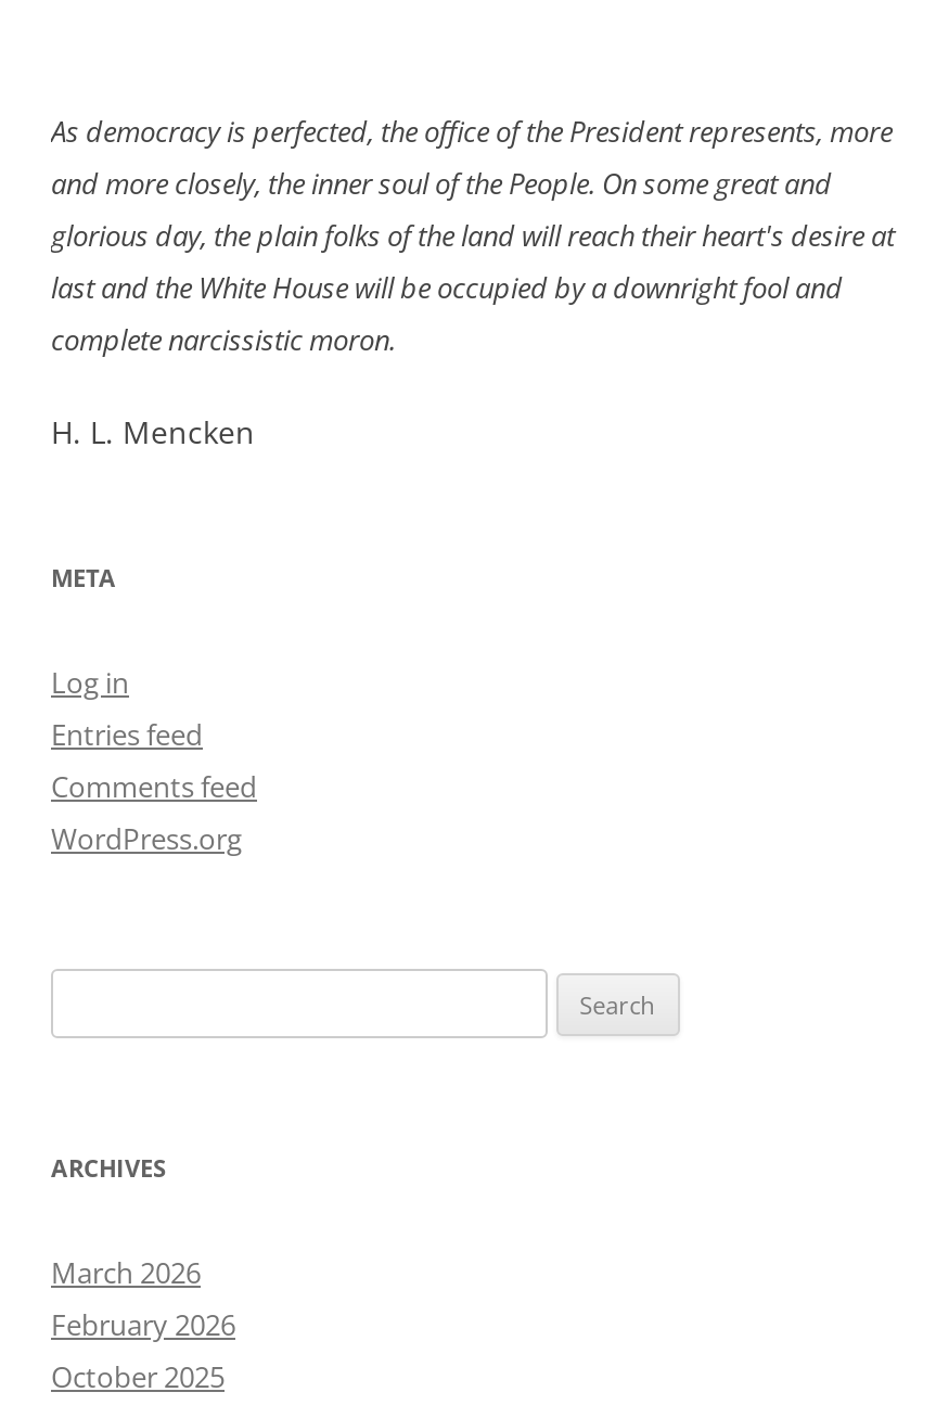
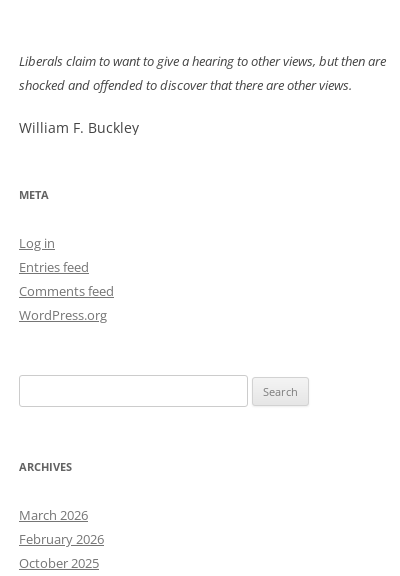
[51,112,895,359] As democracy is perfected, the office of the President represents, more | and more closely, the inner soul of the People. On some great and | glorious day, the plain folks of the land will reach their heart's desire at | last and the White House will be occupied by a downright fool and | complete narcissistic moron. -> [19,52,386,94] Liberals claim to want to give a hearing to other views, but then are | shocked and offended to discover that there are other views.
[51,411,255,452] H. L. Mencken -> [19,118,139,137] William F. Buckley

